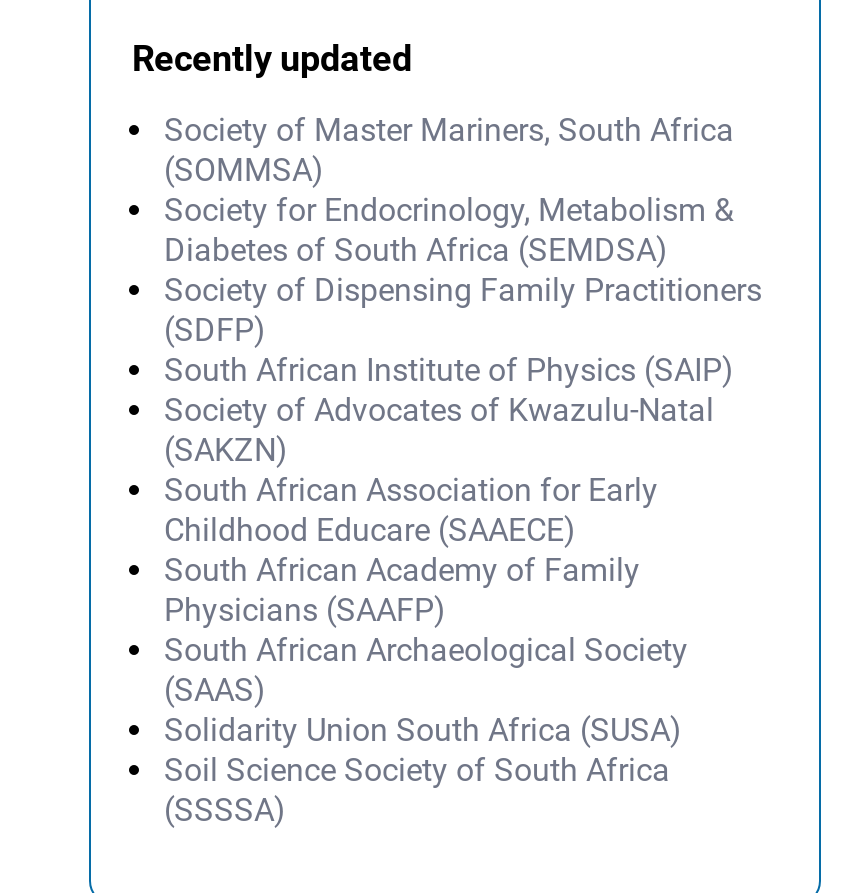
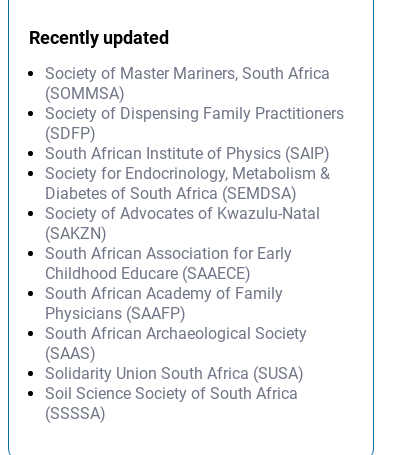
moved [164,191,734,269] -> [45,164,330,203]: Society for Endocrinology, Metabolism & | Diabetes of South Africa (SEMDSA)
moved [164,271,762,389] -> [45,104,344,163]: Society of Dispensing Family Practitioners | (SDFP) | South African Institute of Physics (SAIP)

